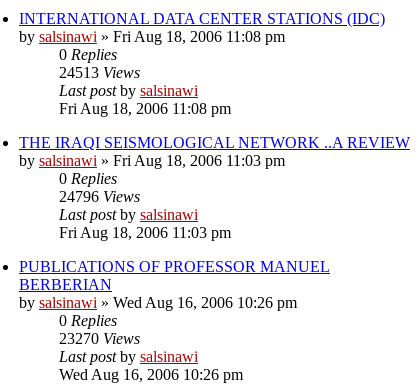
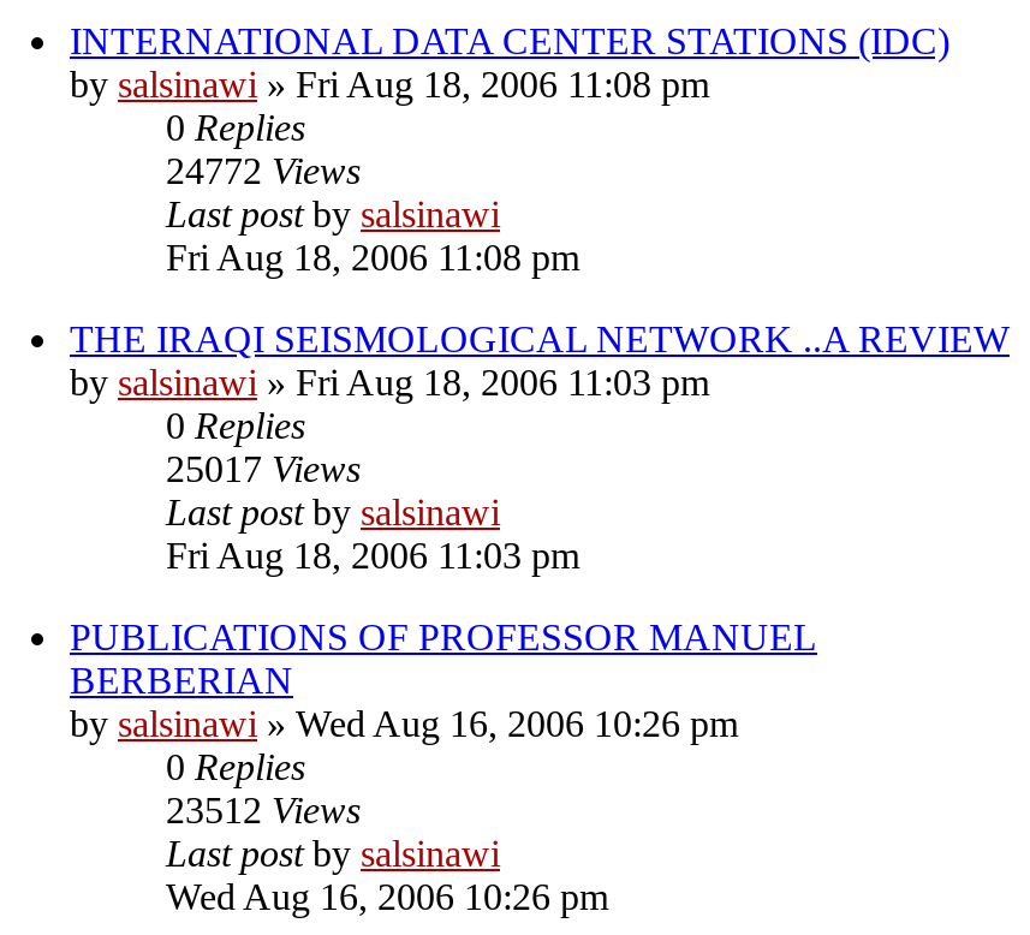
[59,64,140,81] 24513 Views -> [166,150,361,191] 24772 Views
[59,188,140,205] 24796 Views -> [166,448,361,489] 25017 Views
[59,330,140,347] 23270 Views -> [166,789,361,830] 23512 Views

